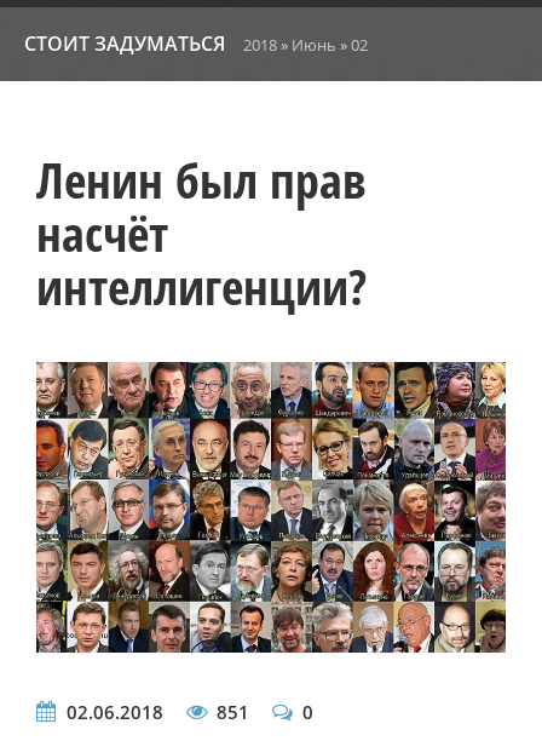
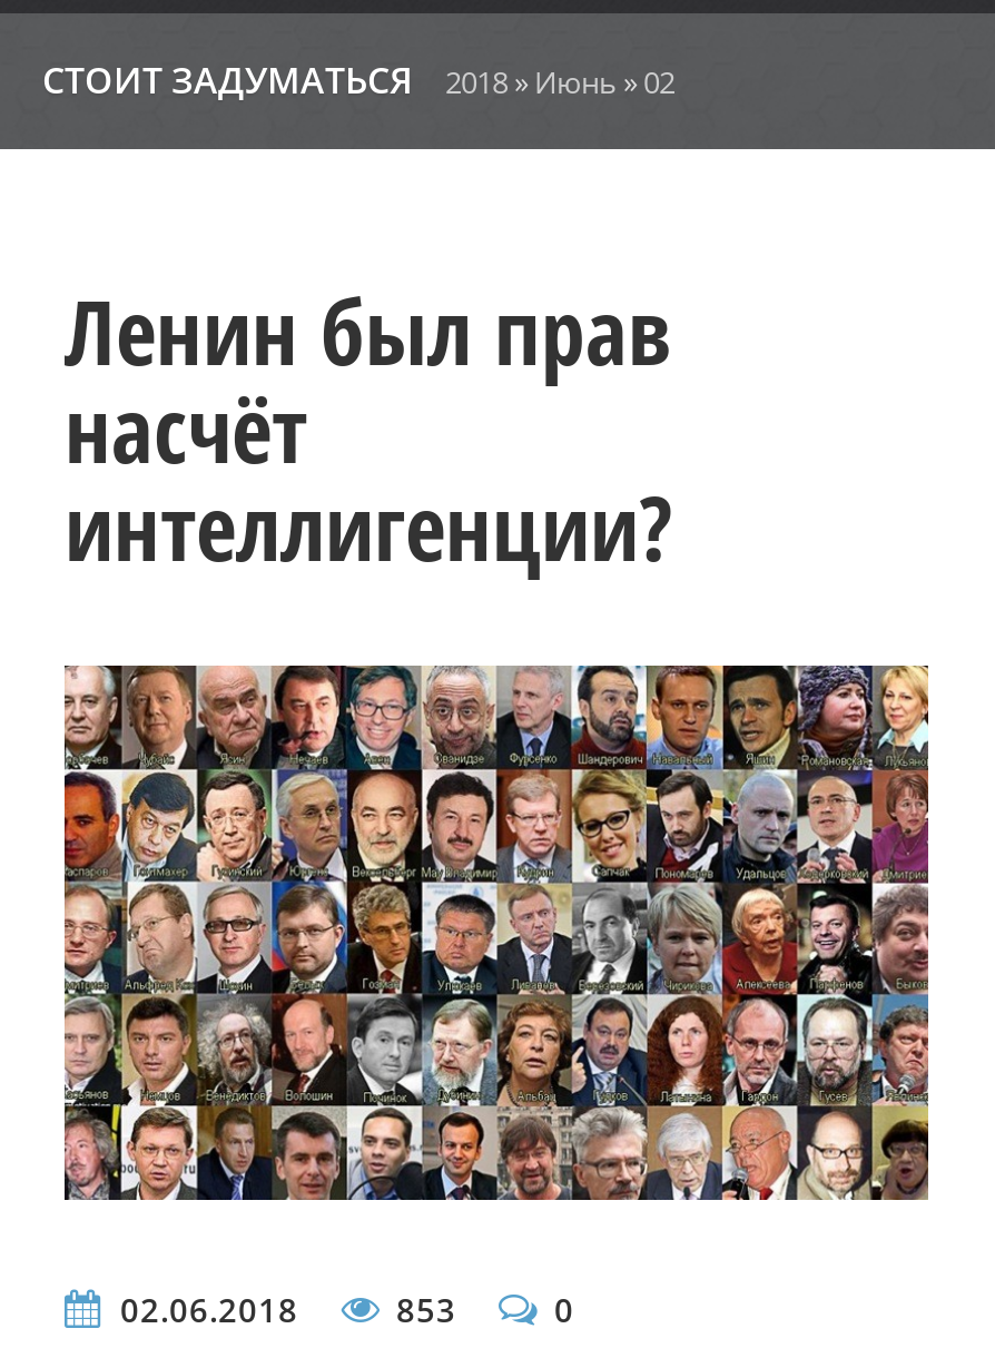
[217,700,249,724] 851 -> [396,1287,456,1331] 853

